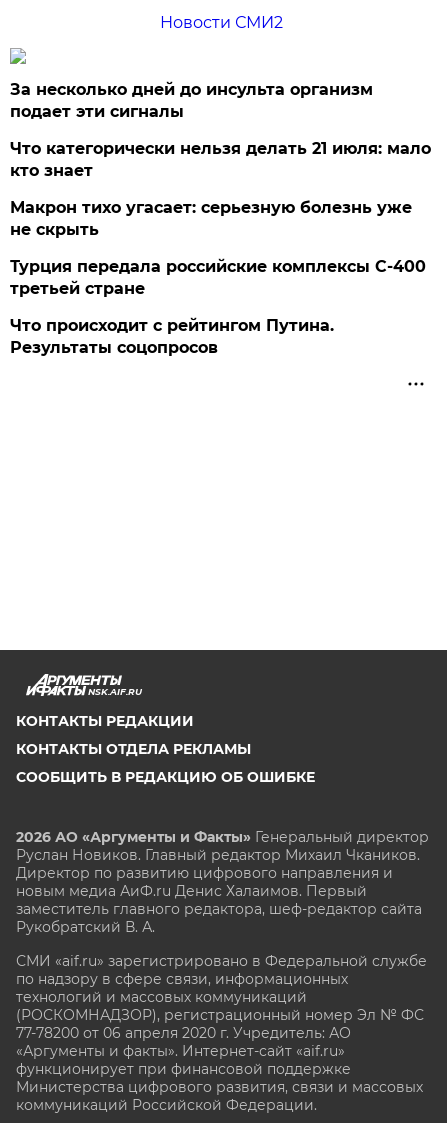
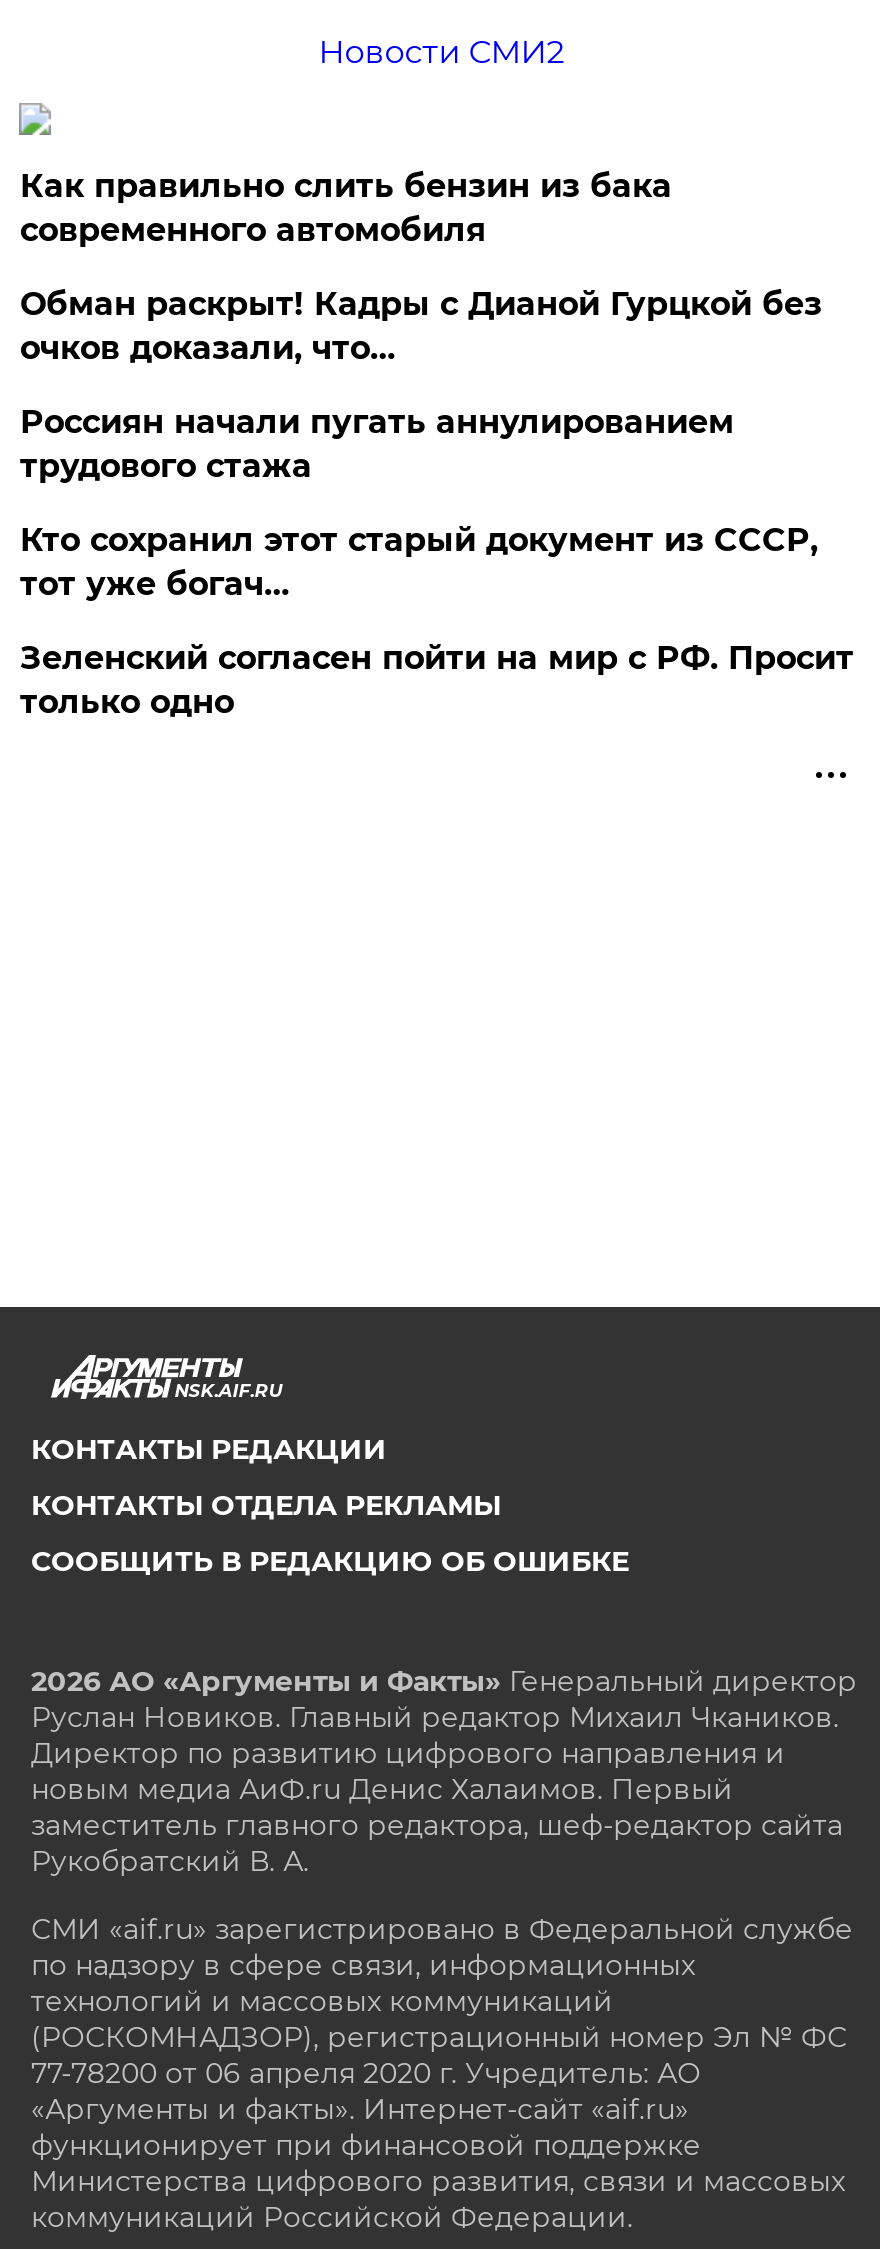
[10,80,373,121] За несколько дней до инсульта организм | подает эти сигналы -> [20,167,672,249] Как правильно слить бензин из бака | современного автомобиля
[10,139,431,180] Что категорически нельзя делать 21 июля: мало | кто знает -> [20,285,822,367] Обман раскрыт! Кадры с Дианой Гурцкой без | очков доказали, что…
[10,198,412,239] Макрон тихо угасает: серьезную болезнь уже | не скрыть -> [20,403,734,485] Россиян начали пугать аннулированием | трудового стажа
[10,257,426,298] Турция передала российские комплексы С-400 | третьей стране -> [20,521,818,603] Кто сохранил этот старый документ из СССР, | тот уже богач…
[10,316,334,357] Что происходит с рейтингом Путина. | Результаты соцопросов -> [20,639,854,721] Зеленский согласен пойти на мир с РФ. Просит | только одно

